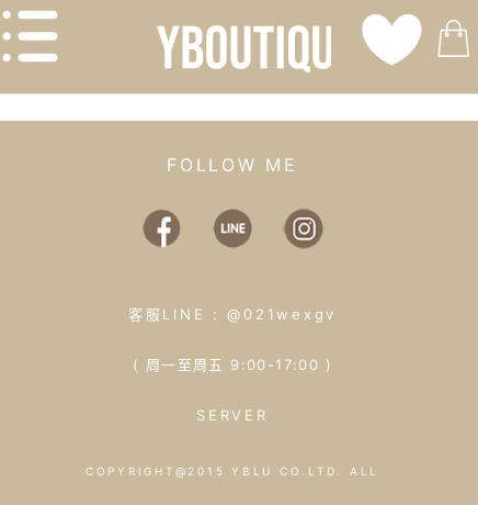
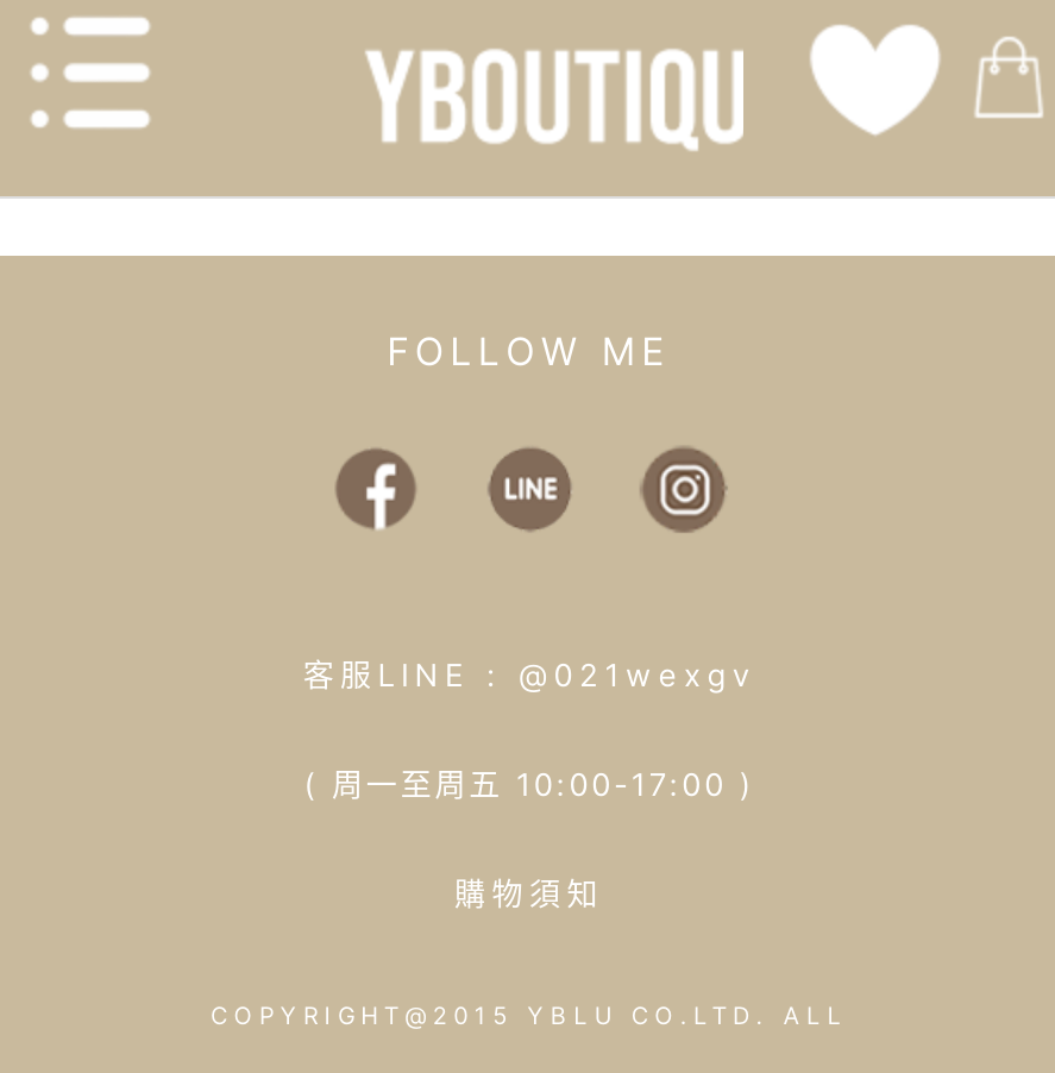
[133,356,332,373] ( 周一至周五 9:00-17:00 ) -> [304,765,755,803] ( 周一至周五 10:00-17:00 )
[197,406,268,424] SERVER -> [454,874,604,912] 購物須知

